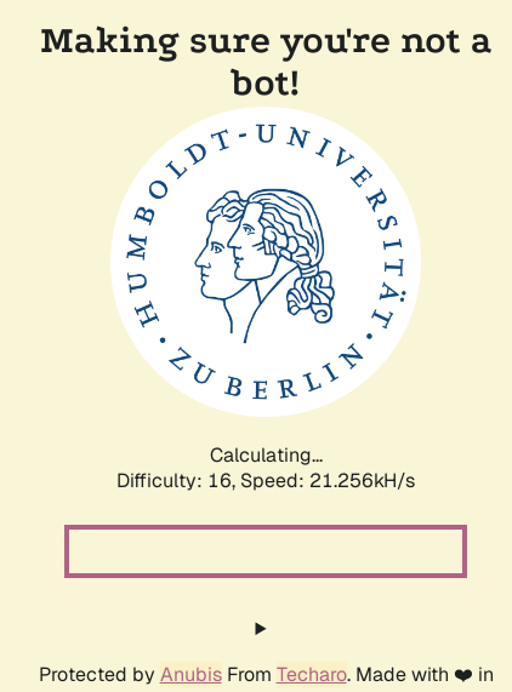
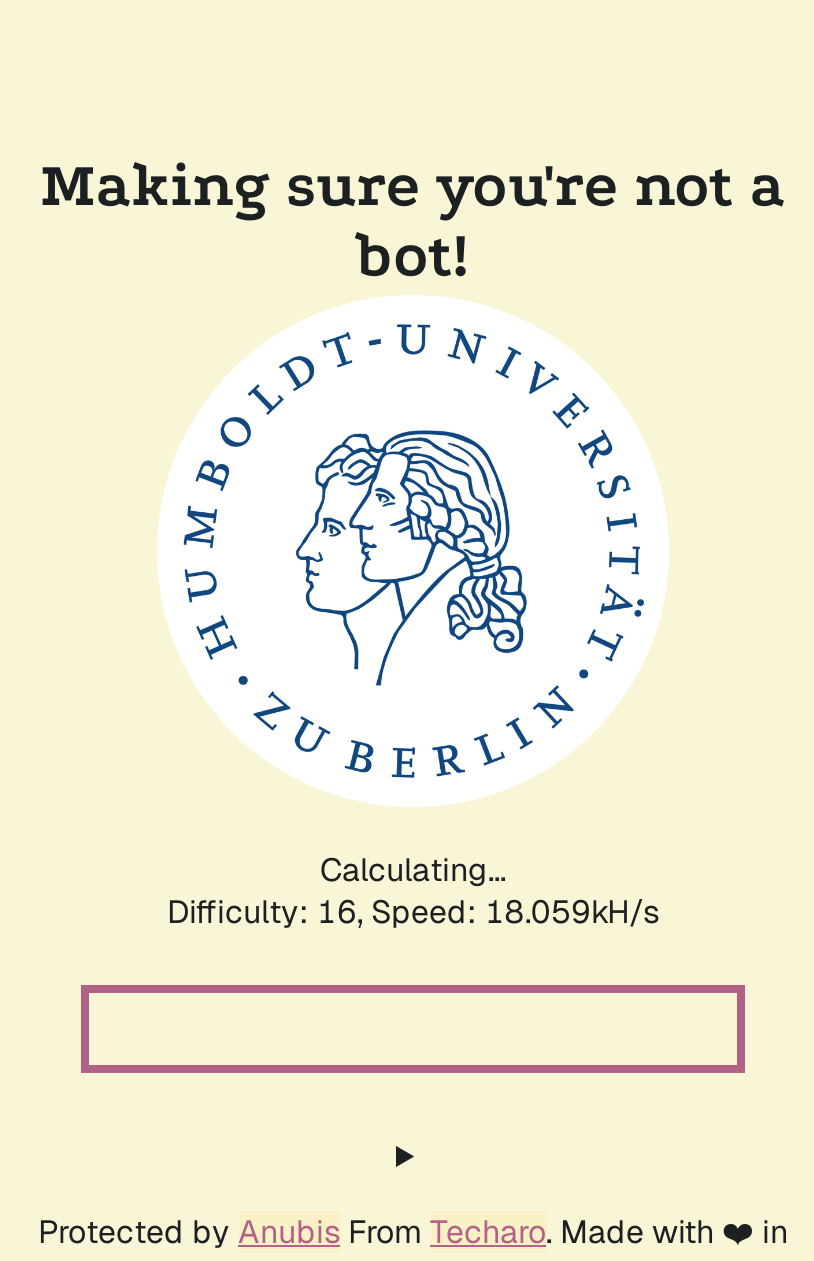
[116,468,415,493] Difficulty: 16, Speed: 21.256kH/s -> [167,891,659,933] Difficulty: 16, Speed: 18.059kH/s

